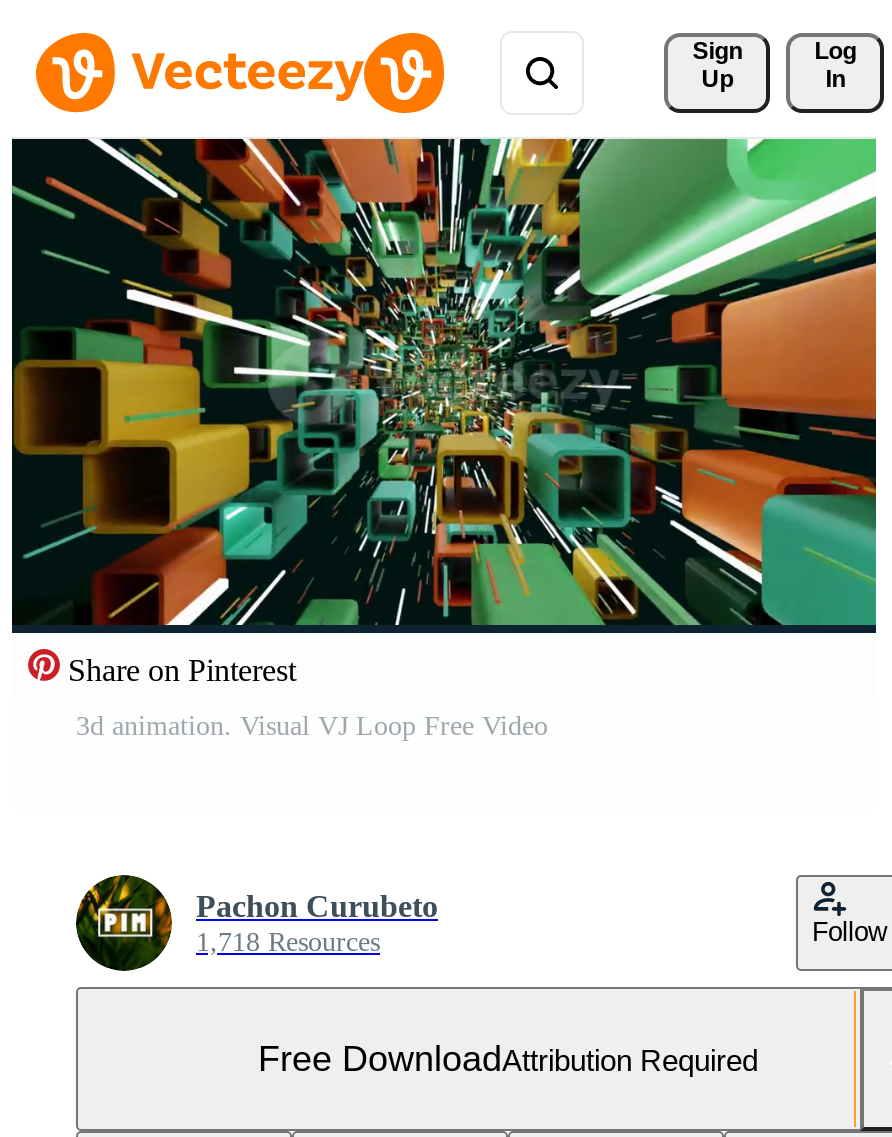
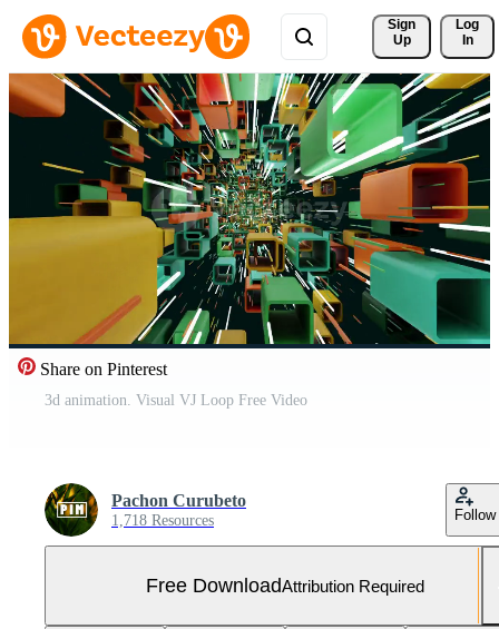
[10,137,878,627] [image] -> [8,72,491,345] [image]

